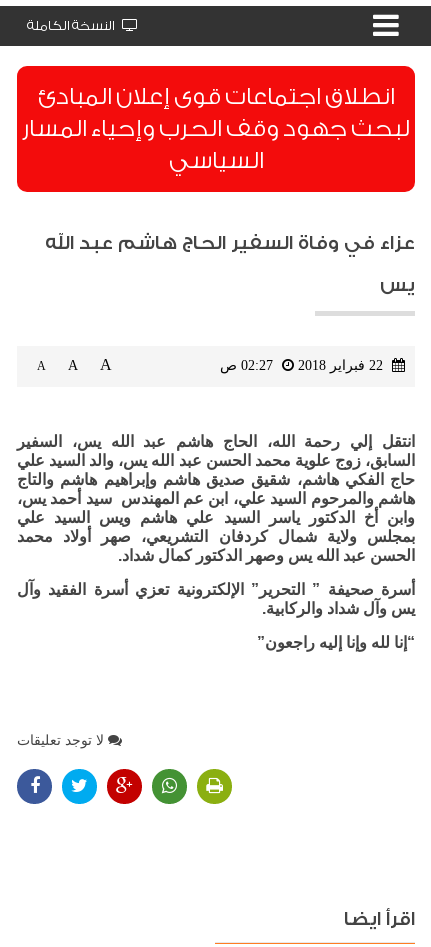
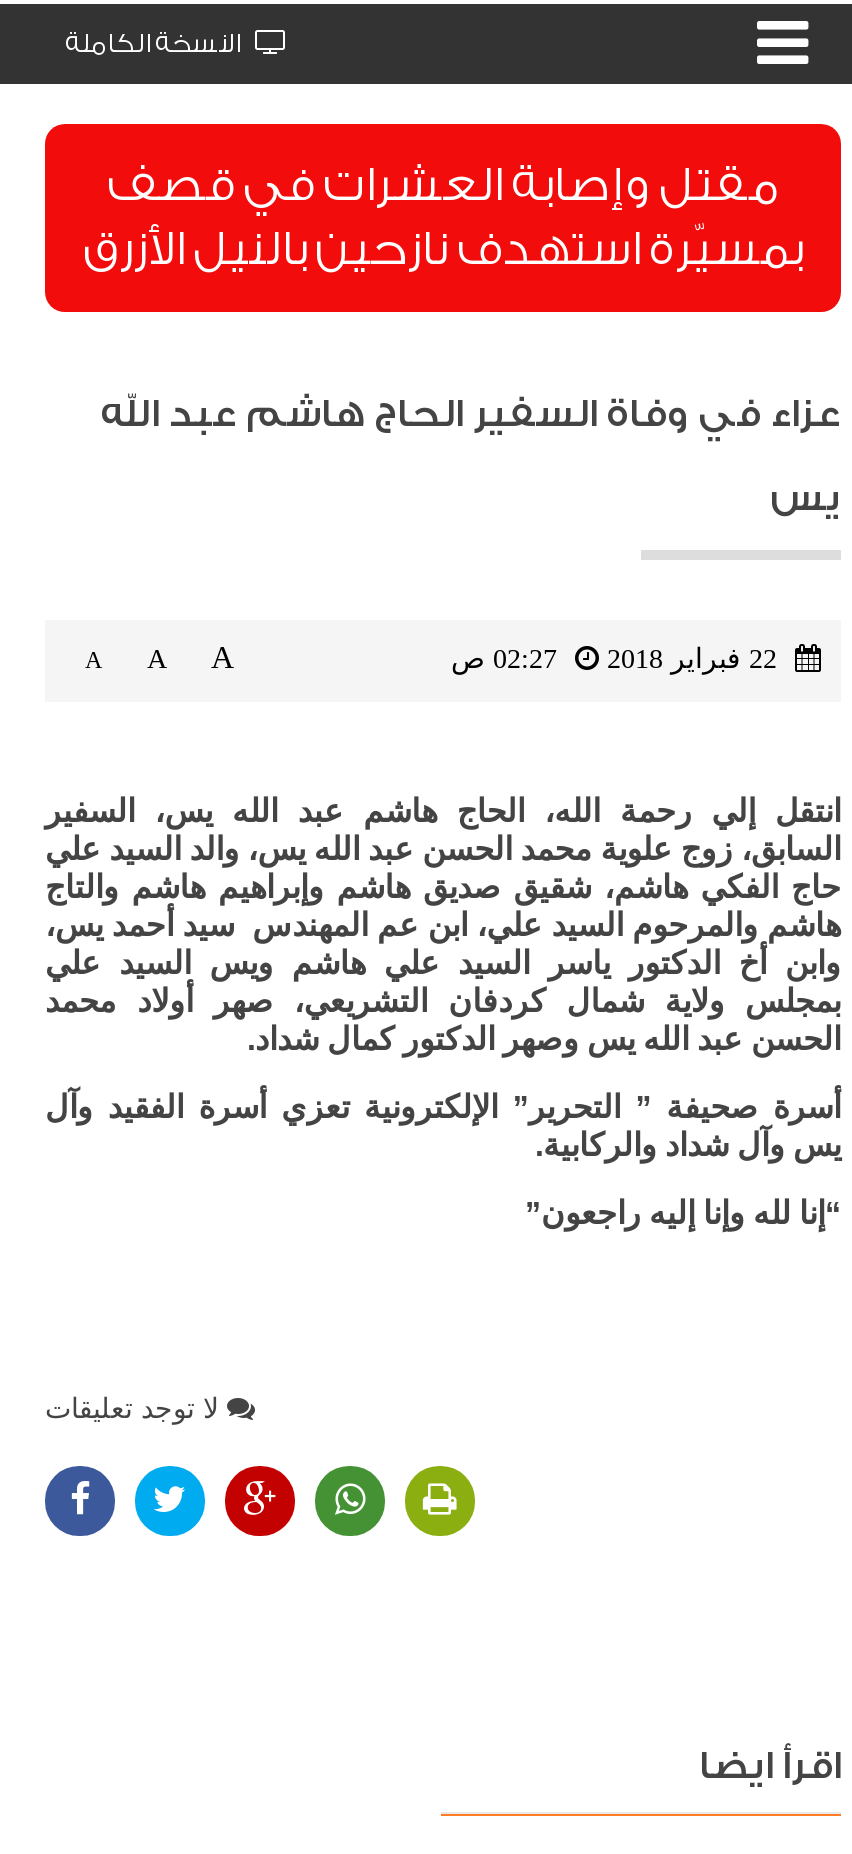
[22,83,410,174] انطلاق اجتماعات قوى إعلان المبادئ | لبحث جهود وقف الحرب وإحياء المسار | السياسي -> [83,158,803,276] مقتل وإصابة العشرات في قصف | بمسيّرة استهدف نازحين بالنيل الأزرق

